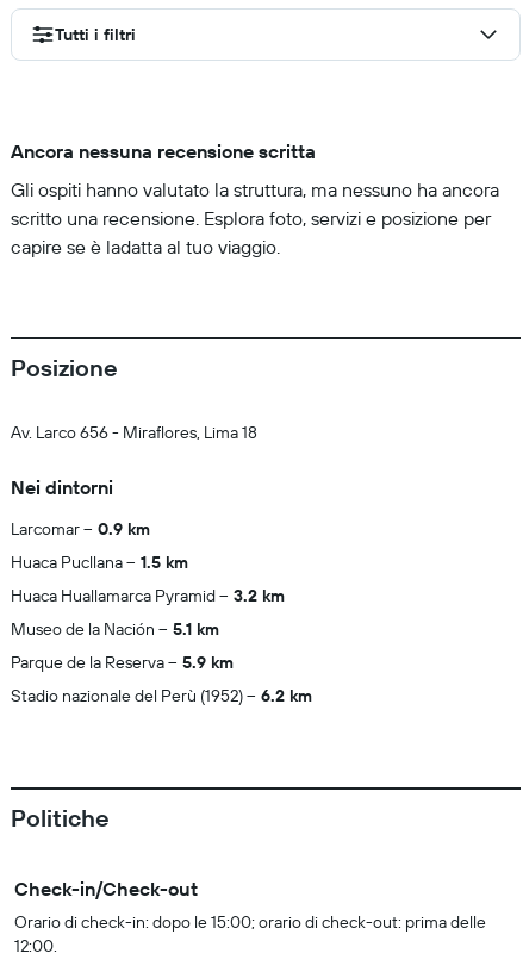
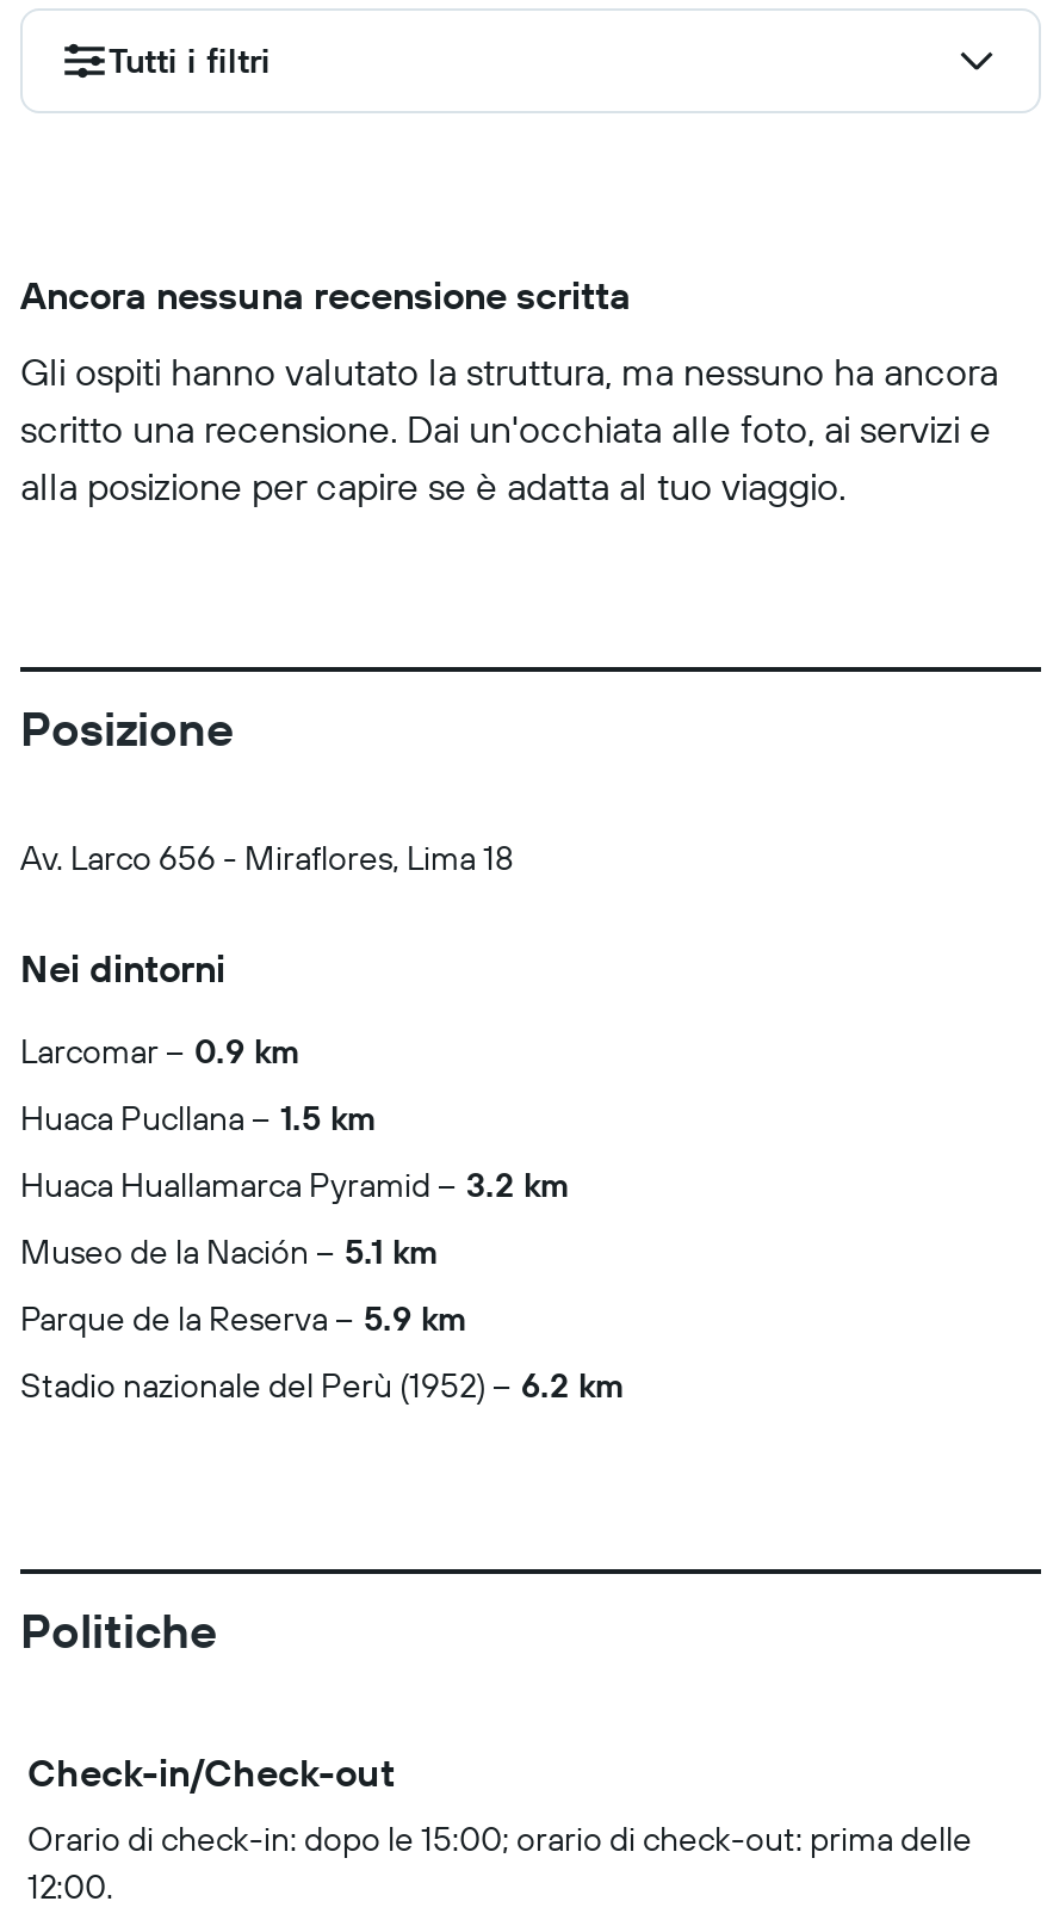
[11,206,491,258] scritto una recensione. Esplora foto, servizi e posizione per | capire se è ladatta al tuo viaggio. -> [20,405,991,510] scritto una recensione. Dai un'occhiata alle foto, ai servizi e | alla posizione per capire se è adatta al tuo viaggio.

